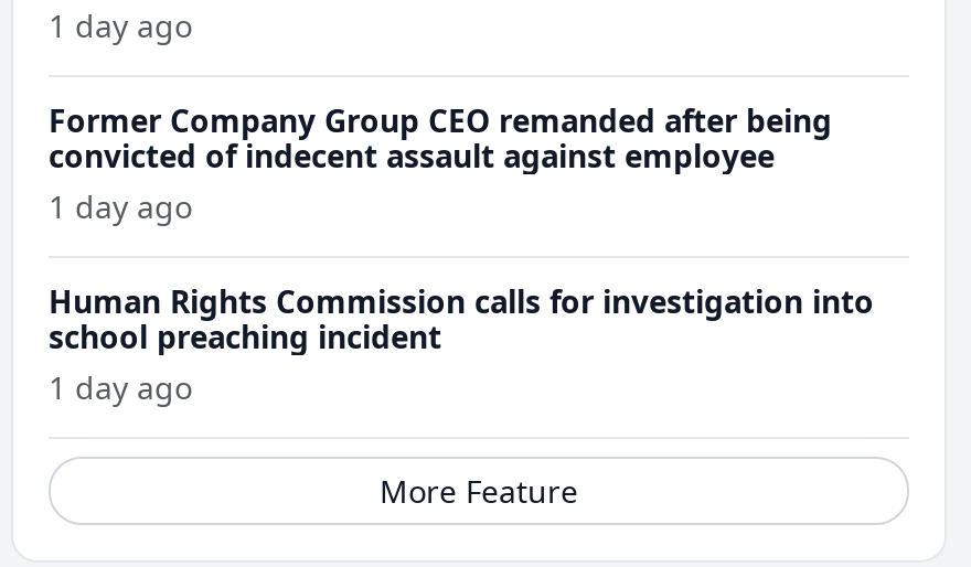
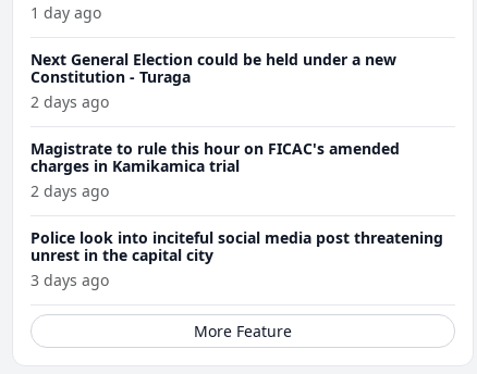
[49,100,874,409] Former Company Group CEO remanded after being | convicted of indecent assault against employee | 1 day ago | Human Rights Commission calls for investigation into | school preaching incident | 1 day ago -> [30,49,443,291] Next General Election could be held under a new | Constitution - Turaga | 2 days ago | Magistrate to rule this hour on FICAC's amended | charges in Kamikamica trial | 2 days ago | Police look into inciteful social media post threatening | unrest in the capital city | 3 days ago

